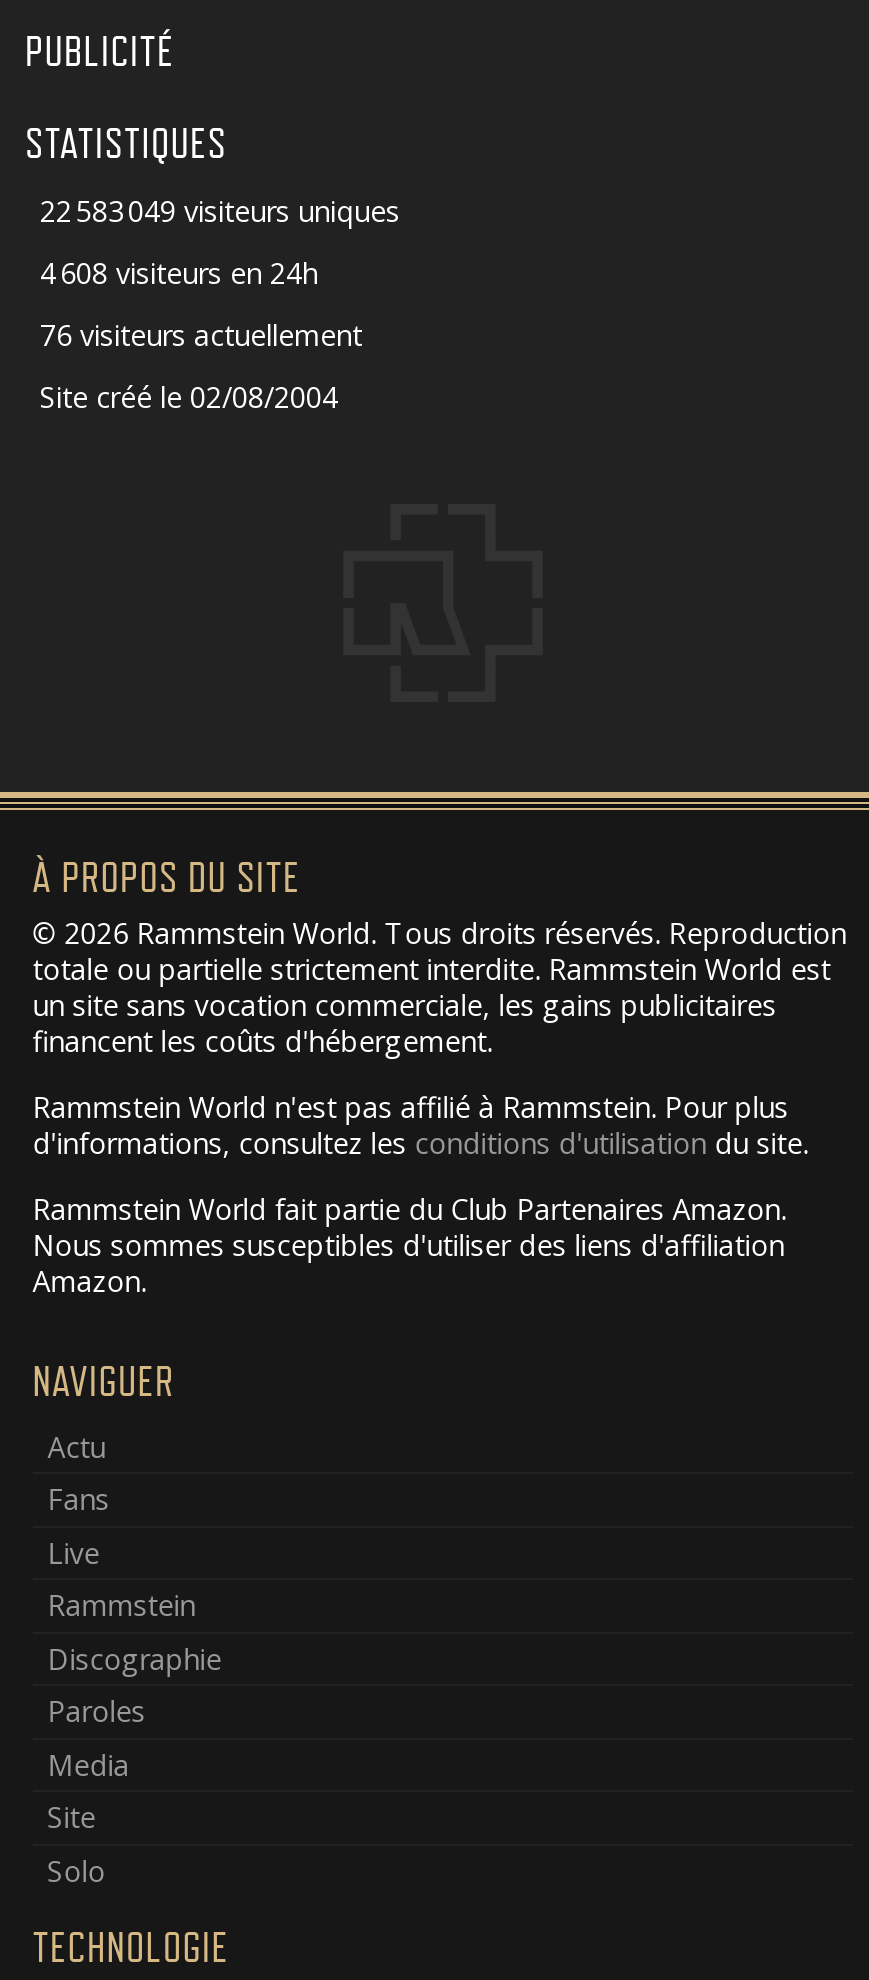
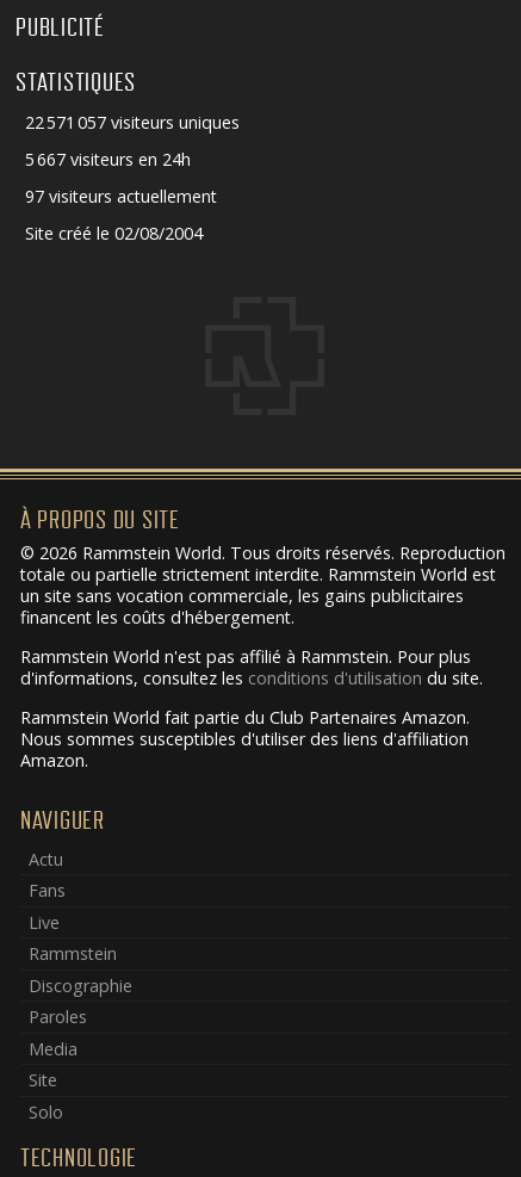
[40,192,400,230] 22 583 049 visiteurs uniques -> [24,111,239,134] 22 571 057 visiteurs uniques
[40,254,318,292] 4 608 visiteurs en 24h -> [24,148,190,171] 5 667 visiteurs en 24h
[40,316,362,354] 76 visiteurs actuellement -> [24,185,216,208] 97 visiteurs actuellement

